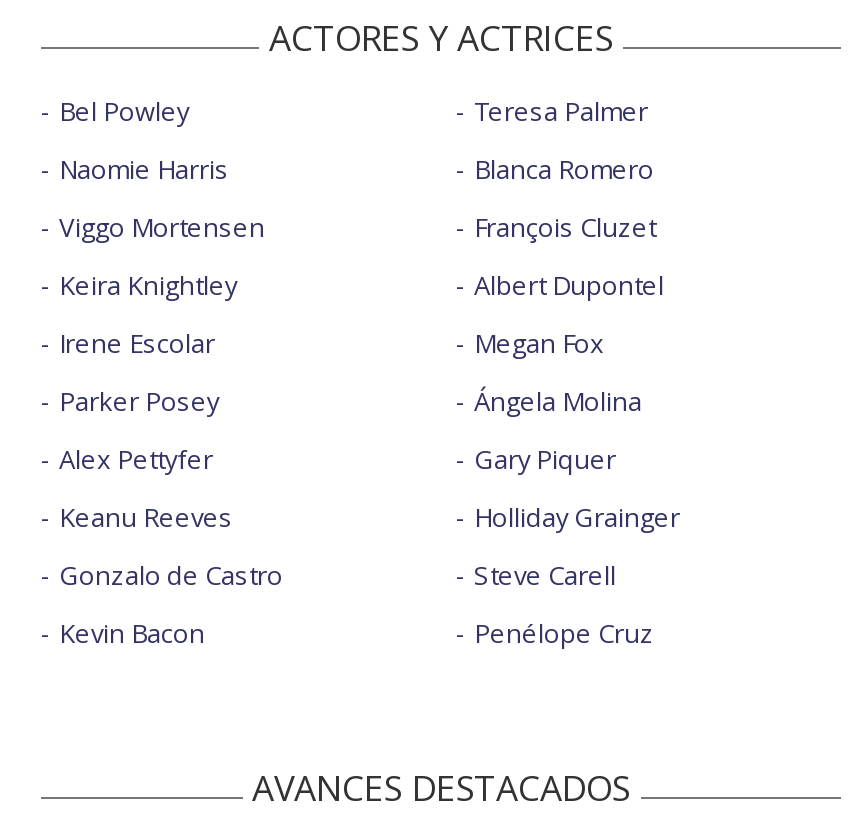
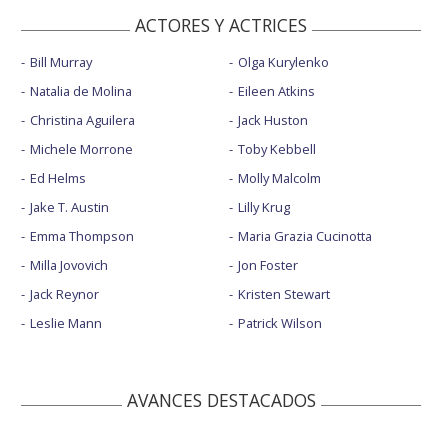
[59,94,189,130] Bel Powley -> [30,53,92,71] Bill Murray
[474,94,648,130] Teresa Palmer -> [237,53,328,71] Olga Kurylenko
[59,152,229,188] Naomie Harris -> [30,82,132,100] Natalia de Molina
[474,152,654,188] Blanca Romero -> [237,82,314,100] Eileen Atkins
[59,210,265,246] Viggo Mortensen -> [30,111,135,129] Christina Aguilera
[474,210,656,246] François Cluzet -> [237,111,307,129] Jack Huston
[59,268,237,304] Keira Knightley -> [30,140,133,158] Michele Morrone
[474,268,664,304] Albert Dupontel -> [237,140,315,158] Toby Kebbell
[59,326,215,362] Irene Escolar -> [30,169,86,187] Ed Helms
[474,326,604,362] Megan Fox -> [237,169,320,187] Molly Malcolm
[59,384,219,420] Parker Posey -> [30,198,109,216] Jake T. Austin
[474,384,642,420] Ángela Molina -> [237,198,289,216] Lilly Krug
[59,442,213,478] Alex Pettyfer -> [30,227,134,245] Emma Thompson
[474,442,616,478] Gary Piquer -> [237,227,371,245] Maria Grazia Cucinotta
[59,500,233,536] Keanu Reeves -> [30,256,108,274] Milla Jovovich
[474,500,680,536] Holliday Grainger -> [237,256,297,274] Jon Foster
[59,558,283,594] Gonzalo de Castro -> [30,285,99,303] Jack Reynor
[474,558,616,594] Steve Carell -> [237,285,329,303] Kristen Stewart
[59,616,205,652] Kevin Bacon -> [30,314,102,332] Leslie Mann
[474,616,654,652] Penélope Cruz -> [237,314,321,332] Patrick Wilson

